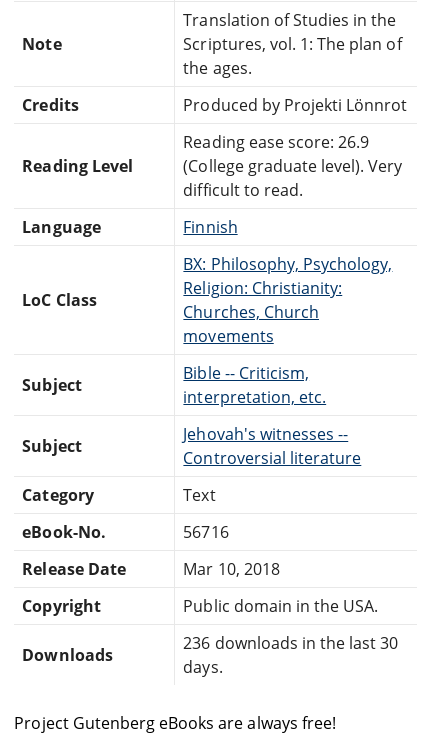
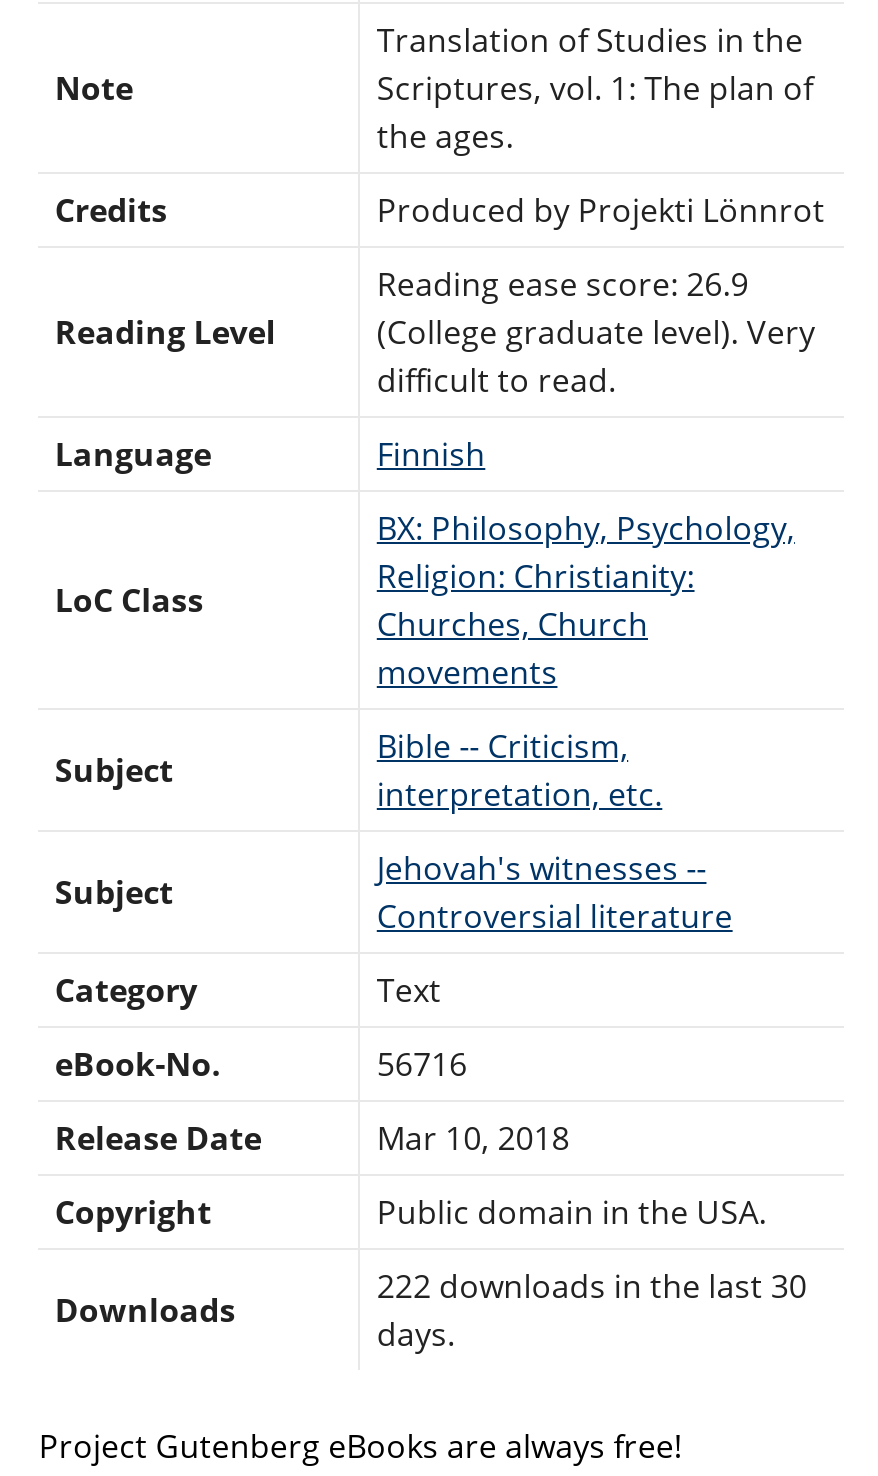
[183,632,398,654] 236 downloads in the last 30 -> [377,1263,807,1307] 222 downloads in the last 30

